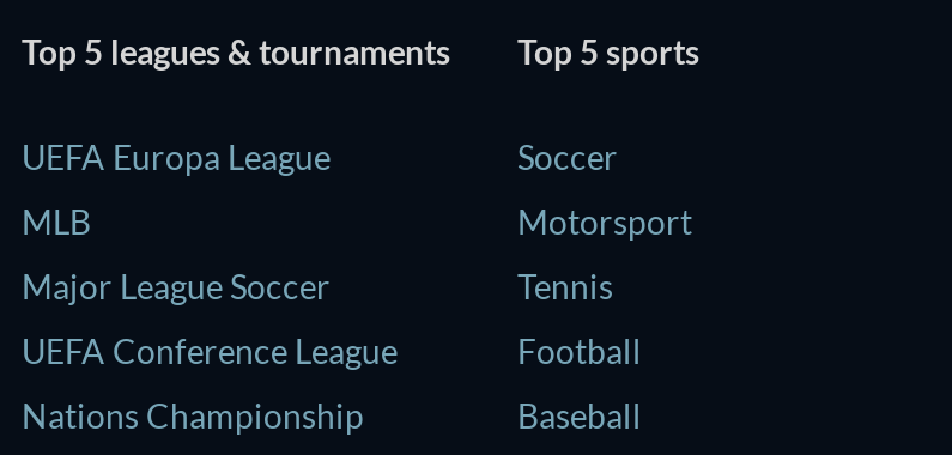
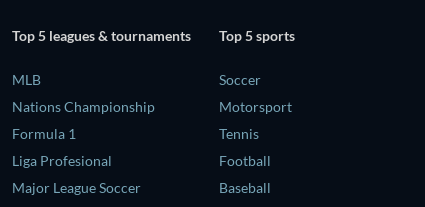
[22,135,331,176] UEFA Europa League -> none
moved [22,200,91,241] -> [12,70,41,87]: MLB
moved [22,265,331,305] -> [12,178,141,195]: Major League Soccer
none -> [12,124,112,168] Formula 1 | Liga Profesional
[22,329,398,370] UEFA Conference League -> none
moved [22,394,364,435] -> [12,97,155,114]: Nations Championship

